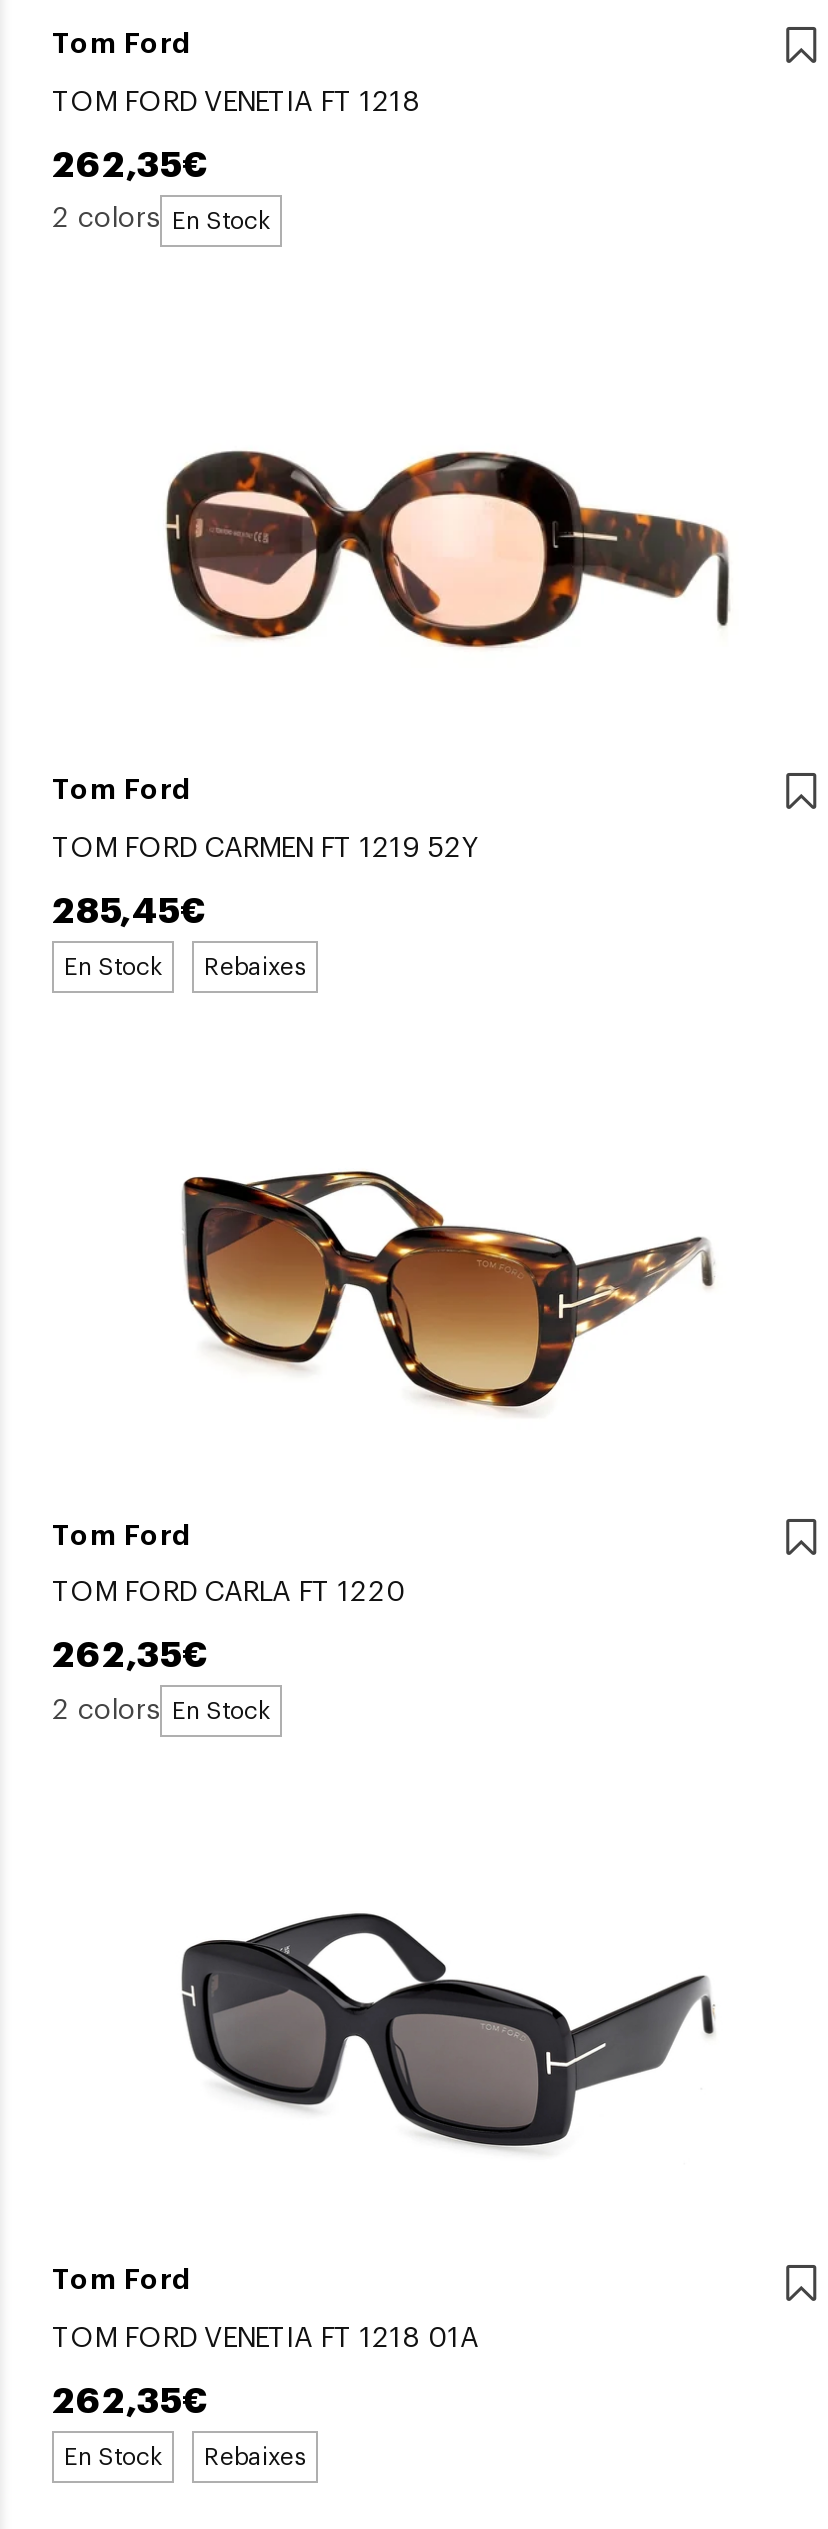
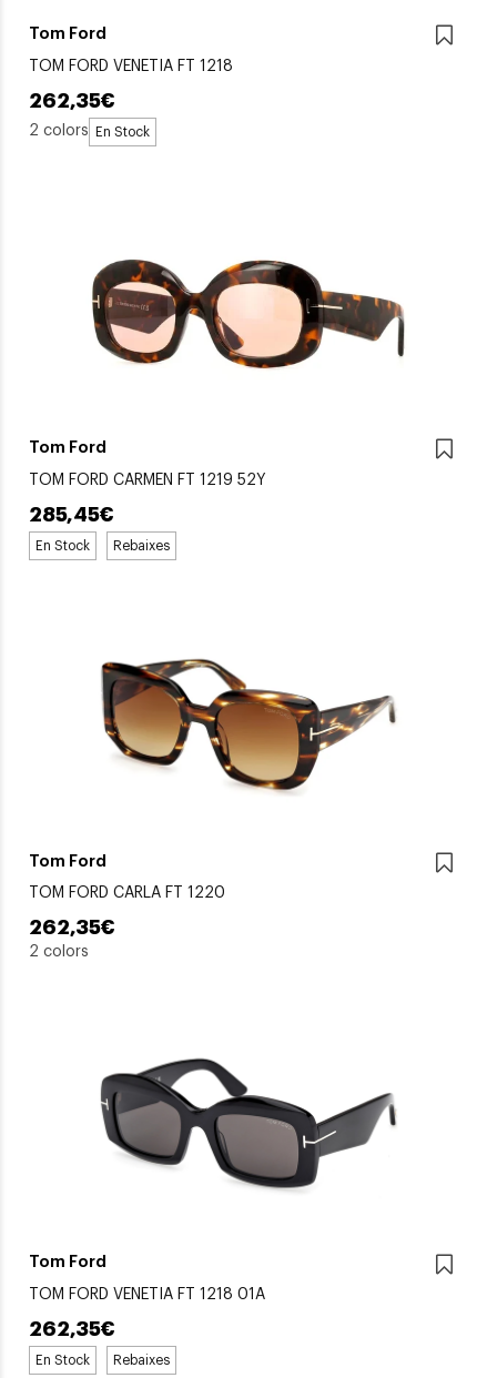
[52,1697,270,1725] 2 colors En Stock -> [29,945,89,960] 2 colors

